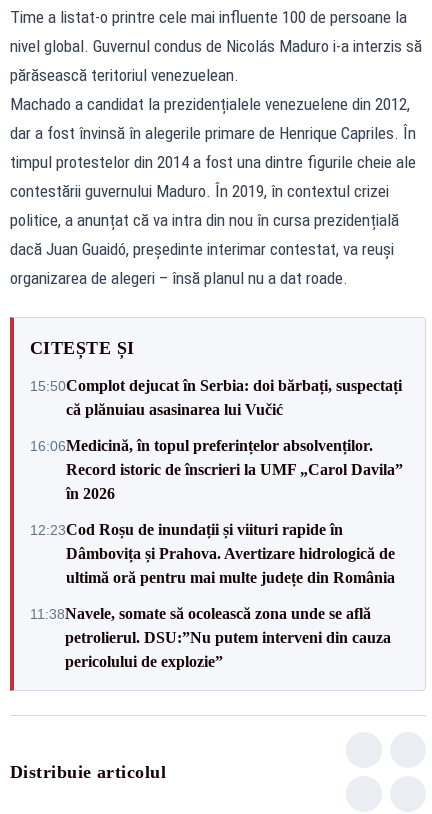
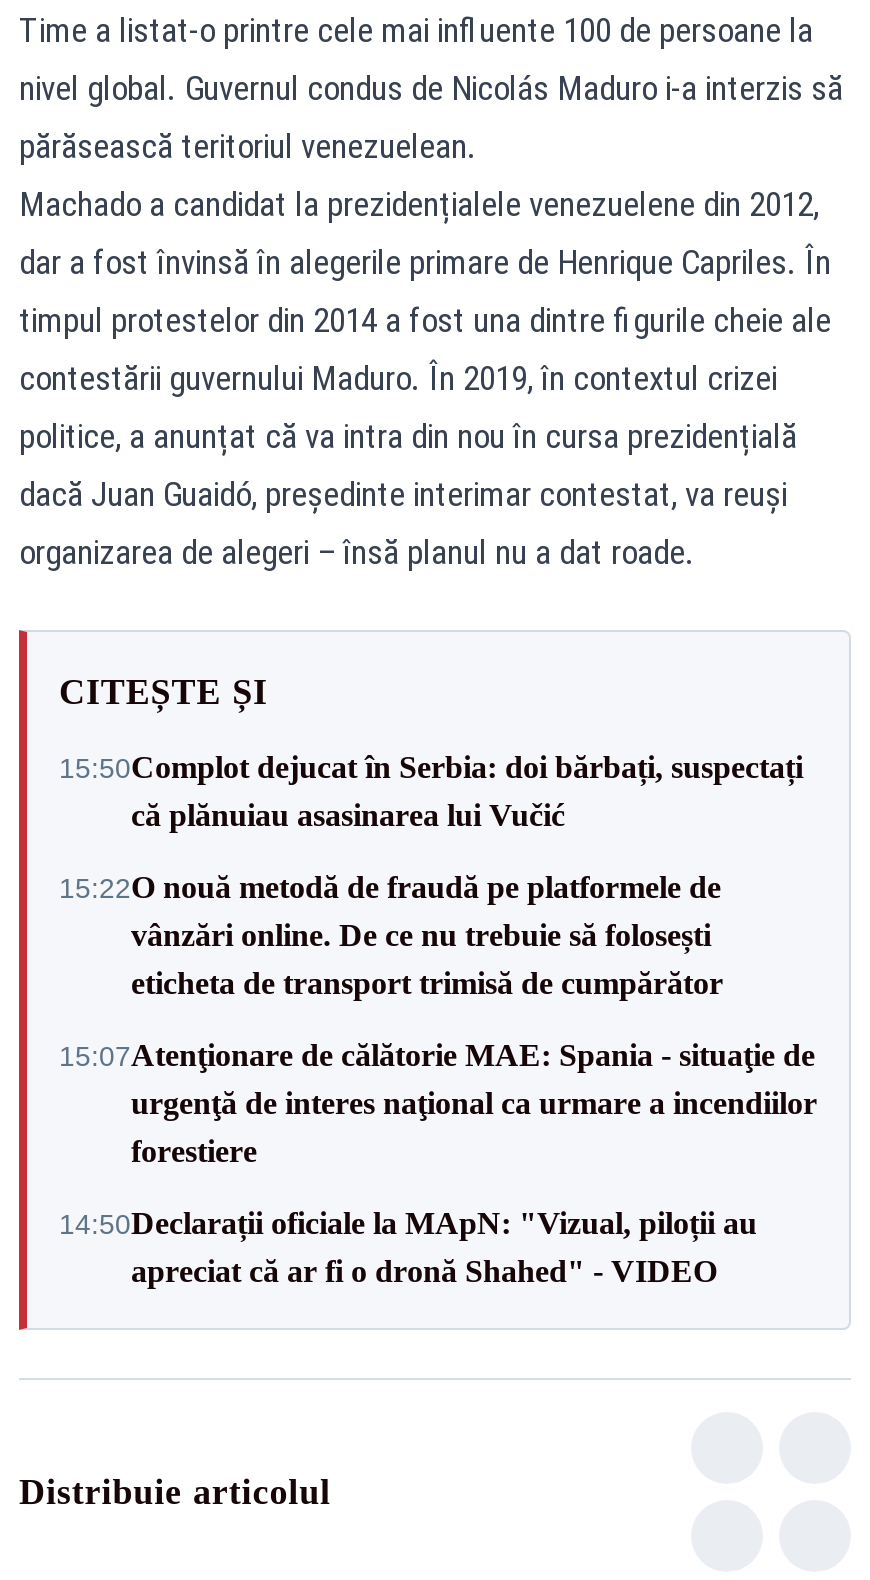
[30,437,403,502] 16:06Medicină, în topul preferințelor absolvenților. | Record istoric de înscrieri la UMF „Carol Davila” | în 2026 -> [59,869,723,999] 15:22O nouă metodă de fraudă pe platformele de | vânzări online. De ce nu trebuie să folosești | eticheta de transport trimisă de cumpărător
[30,521,395,586] 12:23Cod Roșu de inundații și viituri rapide în | Dâmbovița și Prahova. Avertizare hidrologică de | ultimă oră pentru mai multe județe din România -> [59,1037,817,1167] 15:07Atenţionare de călătorie MAE: Spania - situaţie de | urgenţă de interes naţional ca urmare a incendiilor | forestiere
[30,605,391,670] 11:38Navele, somate să ocolească zona unde se află | petrolierul. DSU:”Nu putem interveni din cauza | pericolului de explozie” -> [59,1205,757,1287] 14:50Declarații oficiale la MApN: "Vizual, piloții au | apreciat că ar fi o dronă Shahed" - VIDEO

